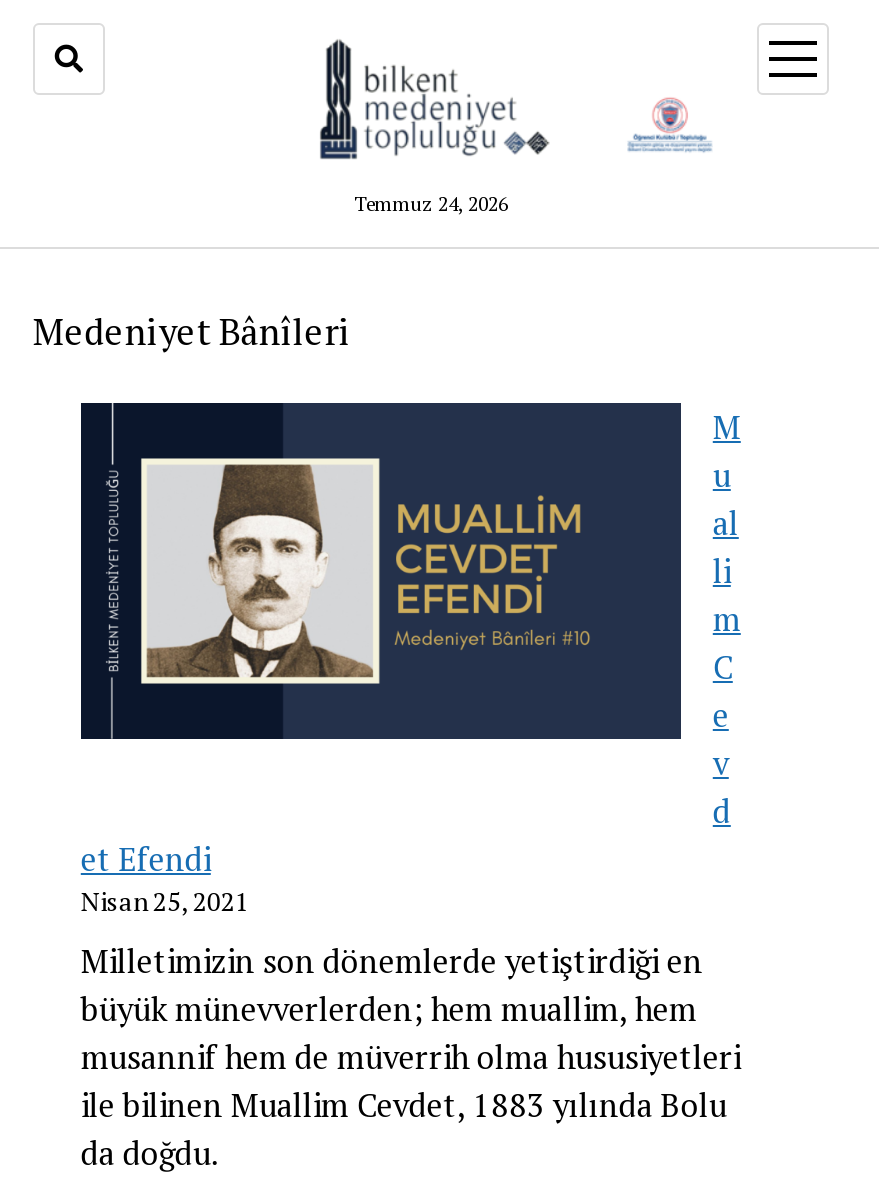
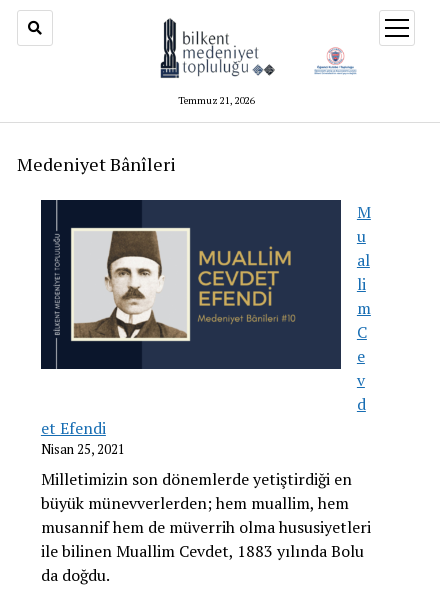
[354,190,508,216] Temmuz 24, 2026 -> [177,93,254,106] Temmuz 21, 2026

